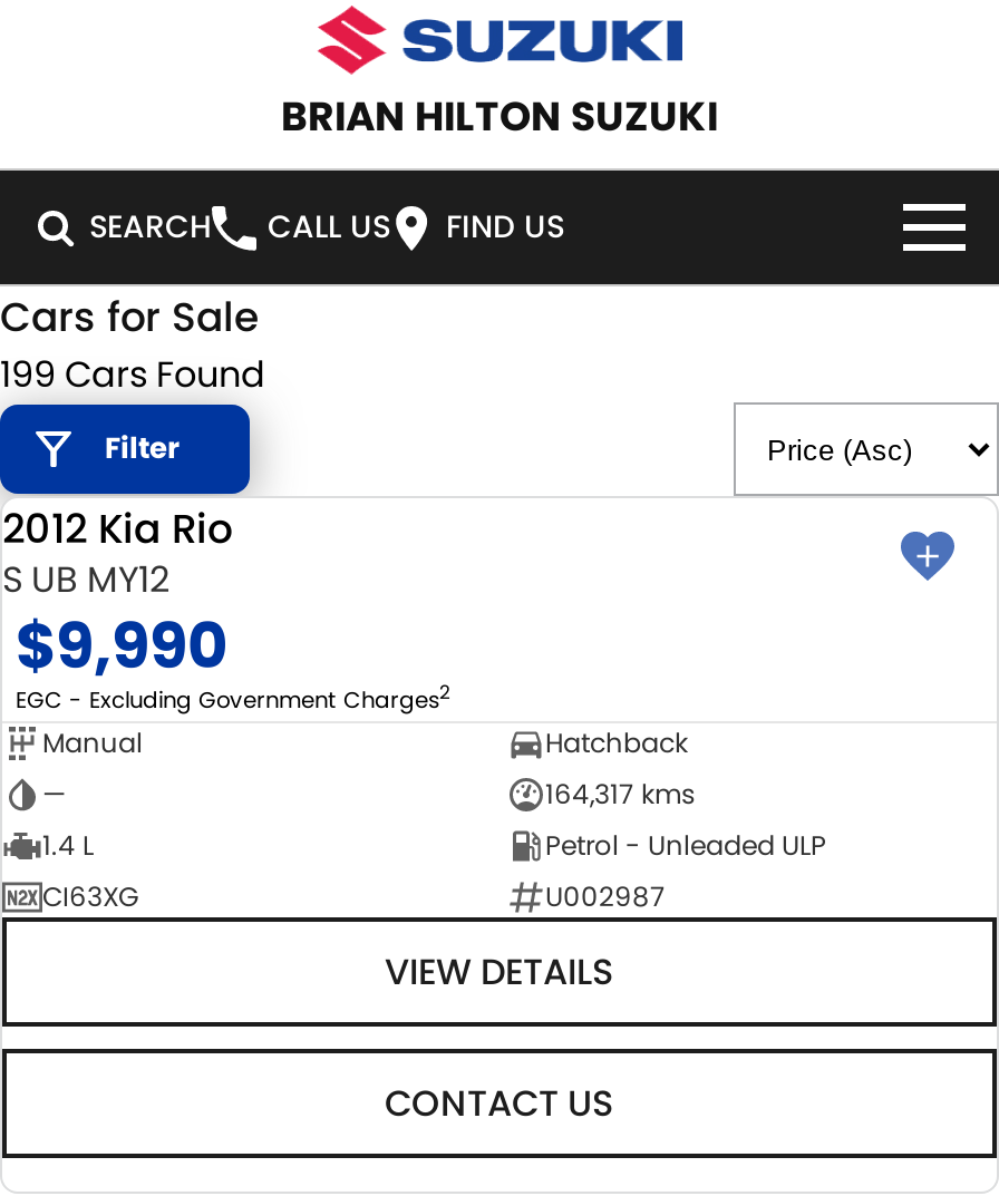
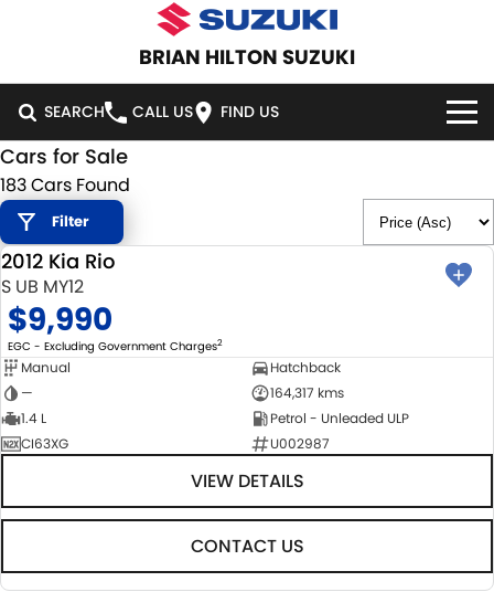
[0,350,265,401] 199 Cars Found -> [0,173,130,198] 183 Cars Found

